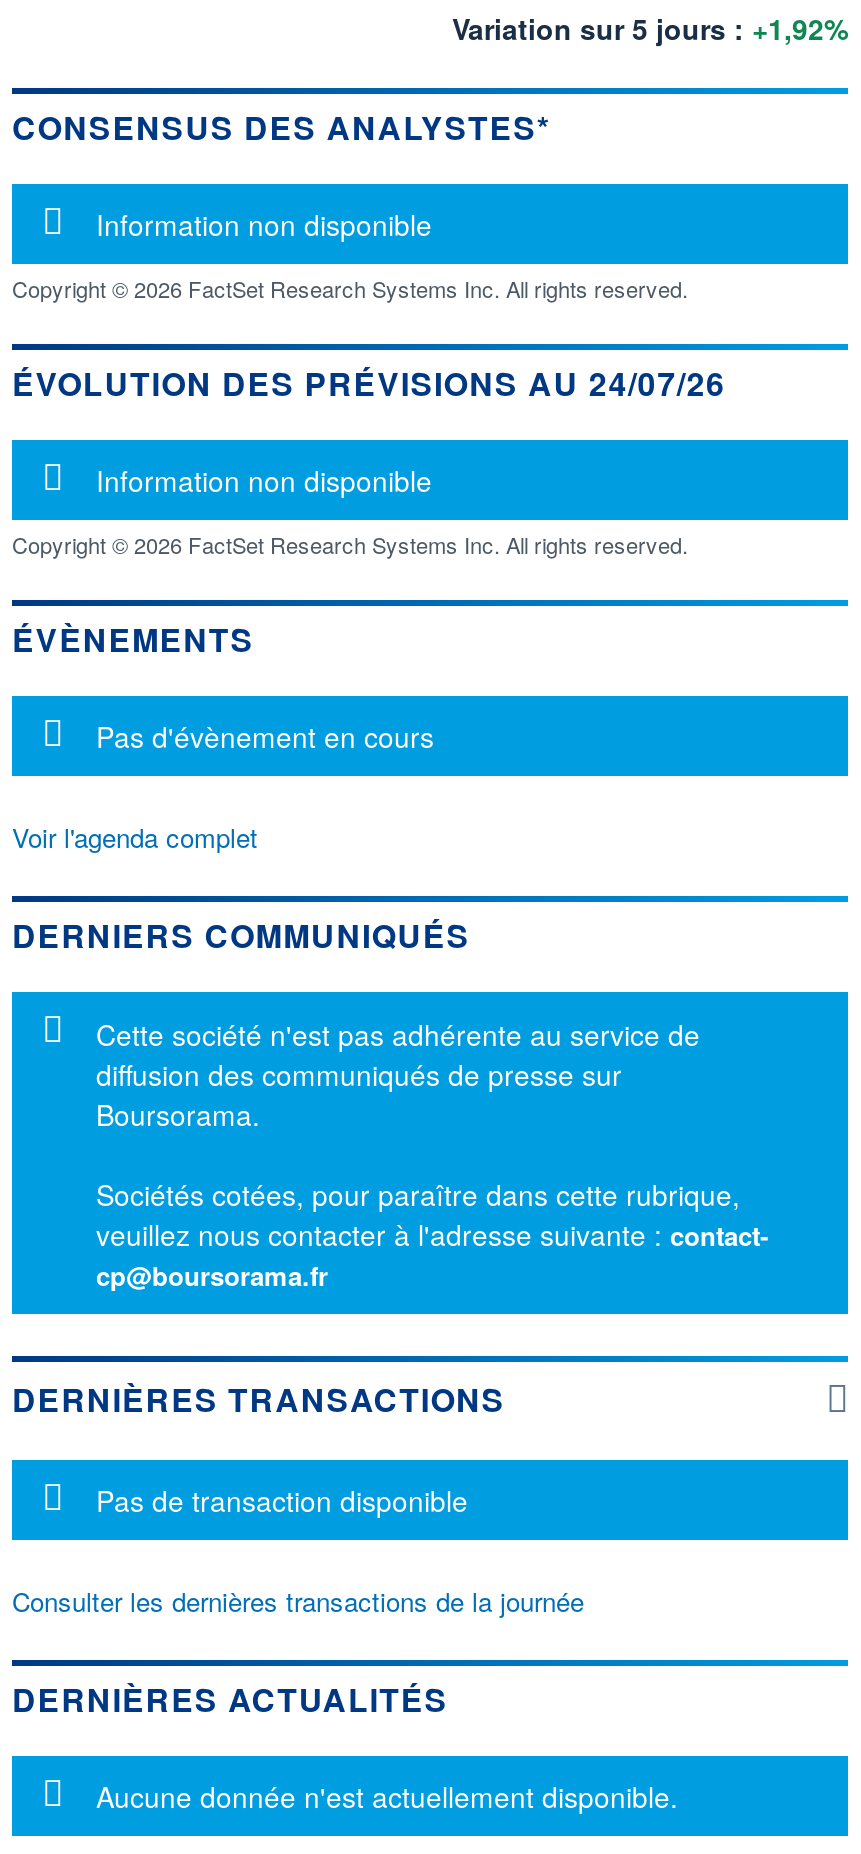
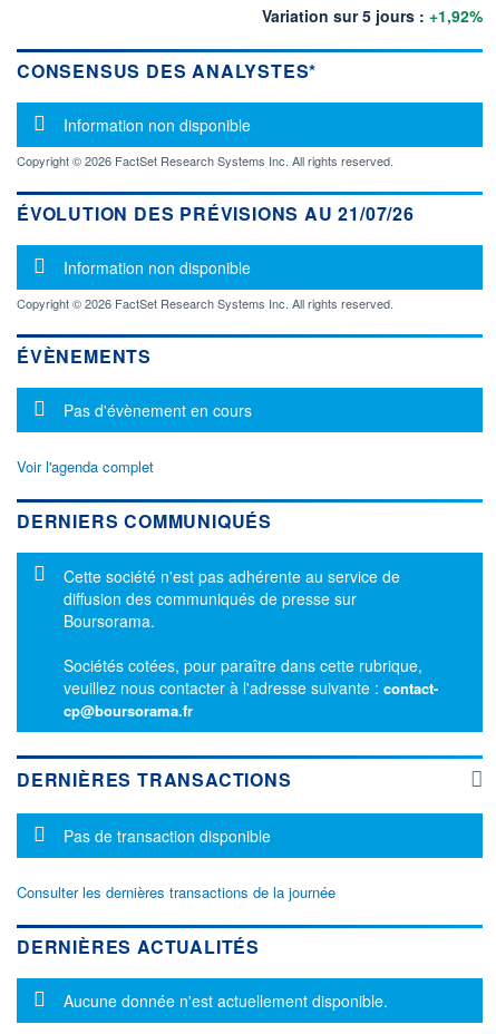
[12,360,726,406] ÉVOLUTION DES PRÉVISIONS AU 24/07/26 -> [17,201,414,226] ÉVOLUTION DES PRÉVISIONS AU 21/07/26

